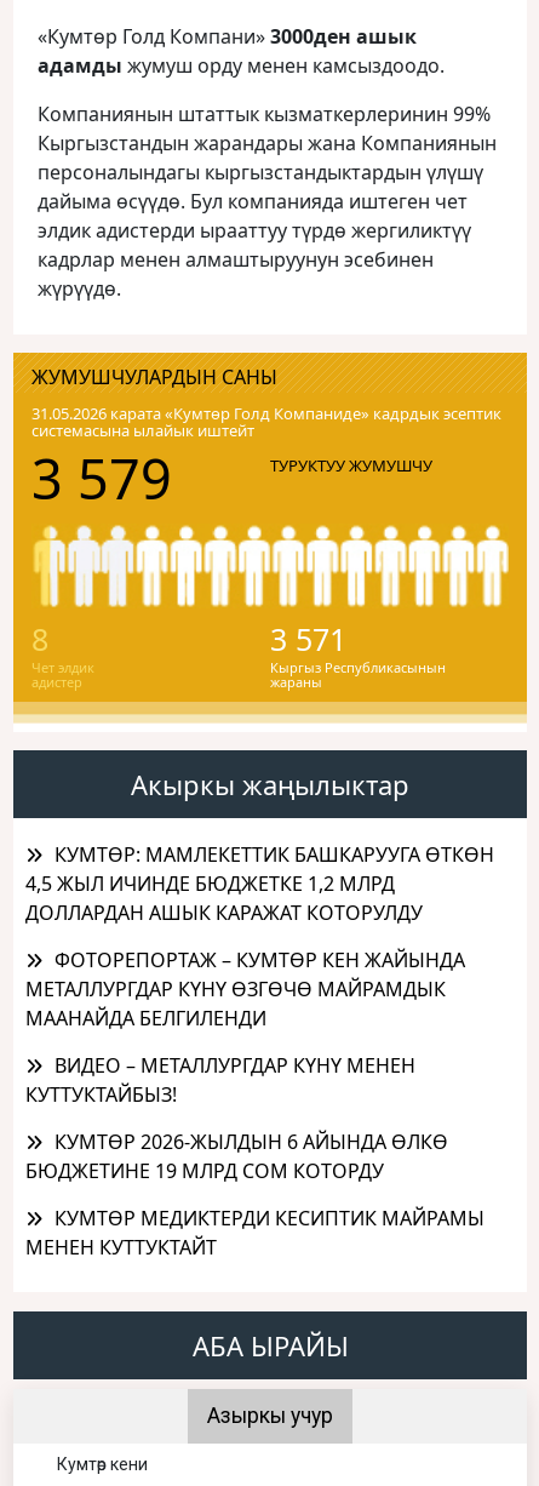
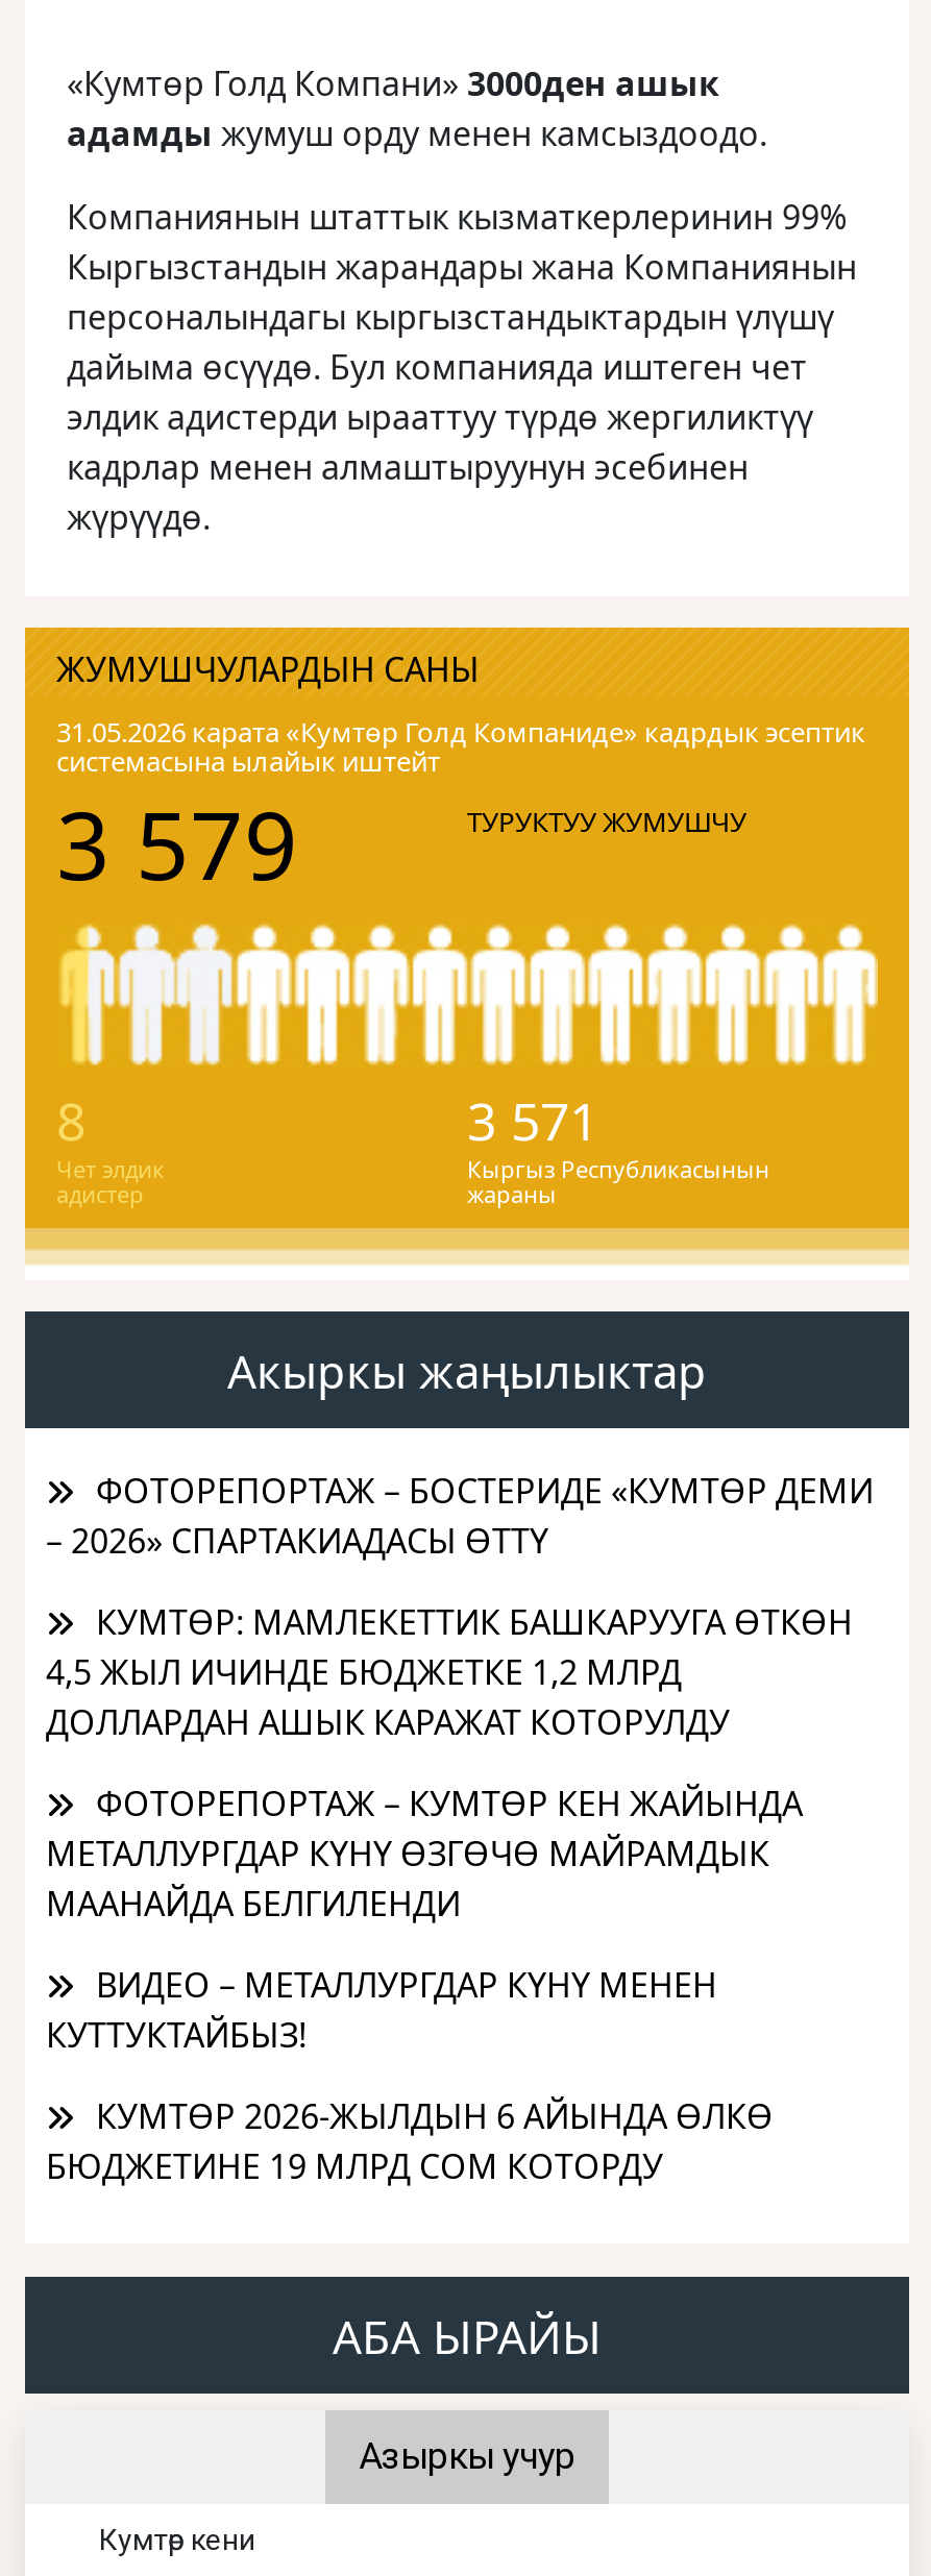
none -> [46,1467,874,1563] ФОТОРЕПОРТАЖ – БОСТЕРИДЕ «КУМТӨР ДЕМИ | – 2026» СПАРТАКИАДАСЫ ӨТТҮ
moved [25,841,494,1184] -> [46,1599,853,2189]: КУМТӨР: МАМЛЕКЕТТИК БАШКАРУУГА ӨТКӨН | 4,5 ЖЫЛ ИЧИНДЕ БЮДЖЕТКЕ 1,2 МЛРД | ДОЛЛАРДАН АШЫК КАРАЖАТ КОТОРУЛДУ | ... | КУМТӨР 2026-ЖЫЛДЫН 6 АЙЫНДА ӨЛКӨ | БЮДЖЕТИНЕ 19 МЛРД СОМ КОТОРДУ
[25,1204,484,1260] КУМТӨР МЕДИКТЕРДИ КЕСИПТИК МАЙРАМЫ | МЕНЕН КУТТУКТАЙТ -> none

